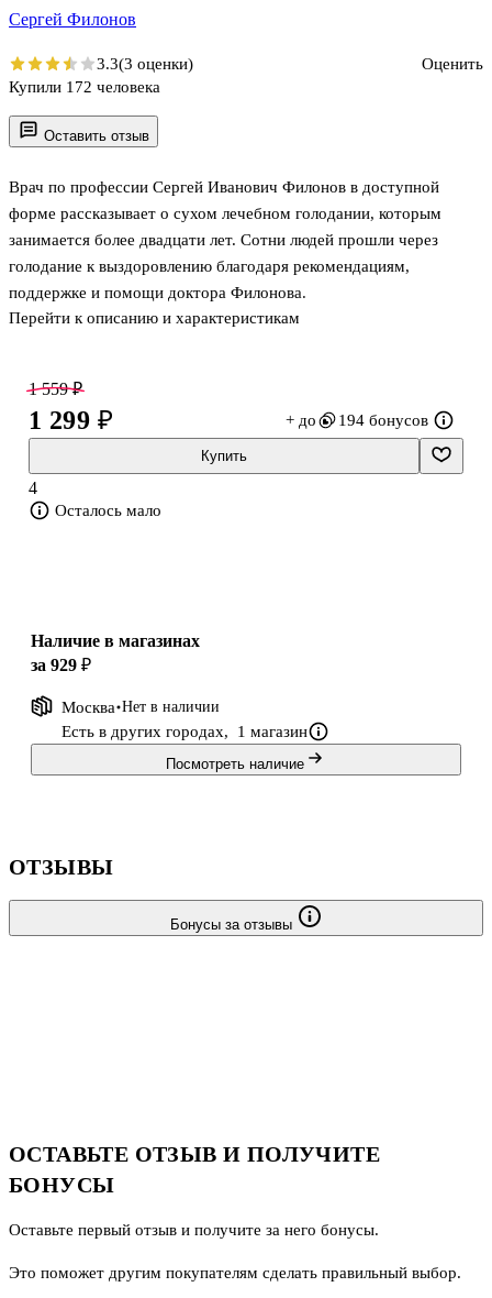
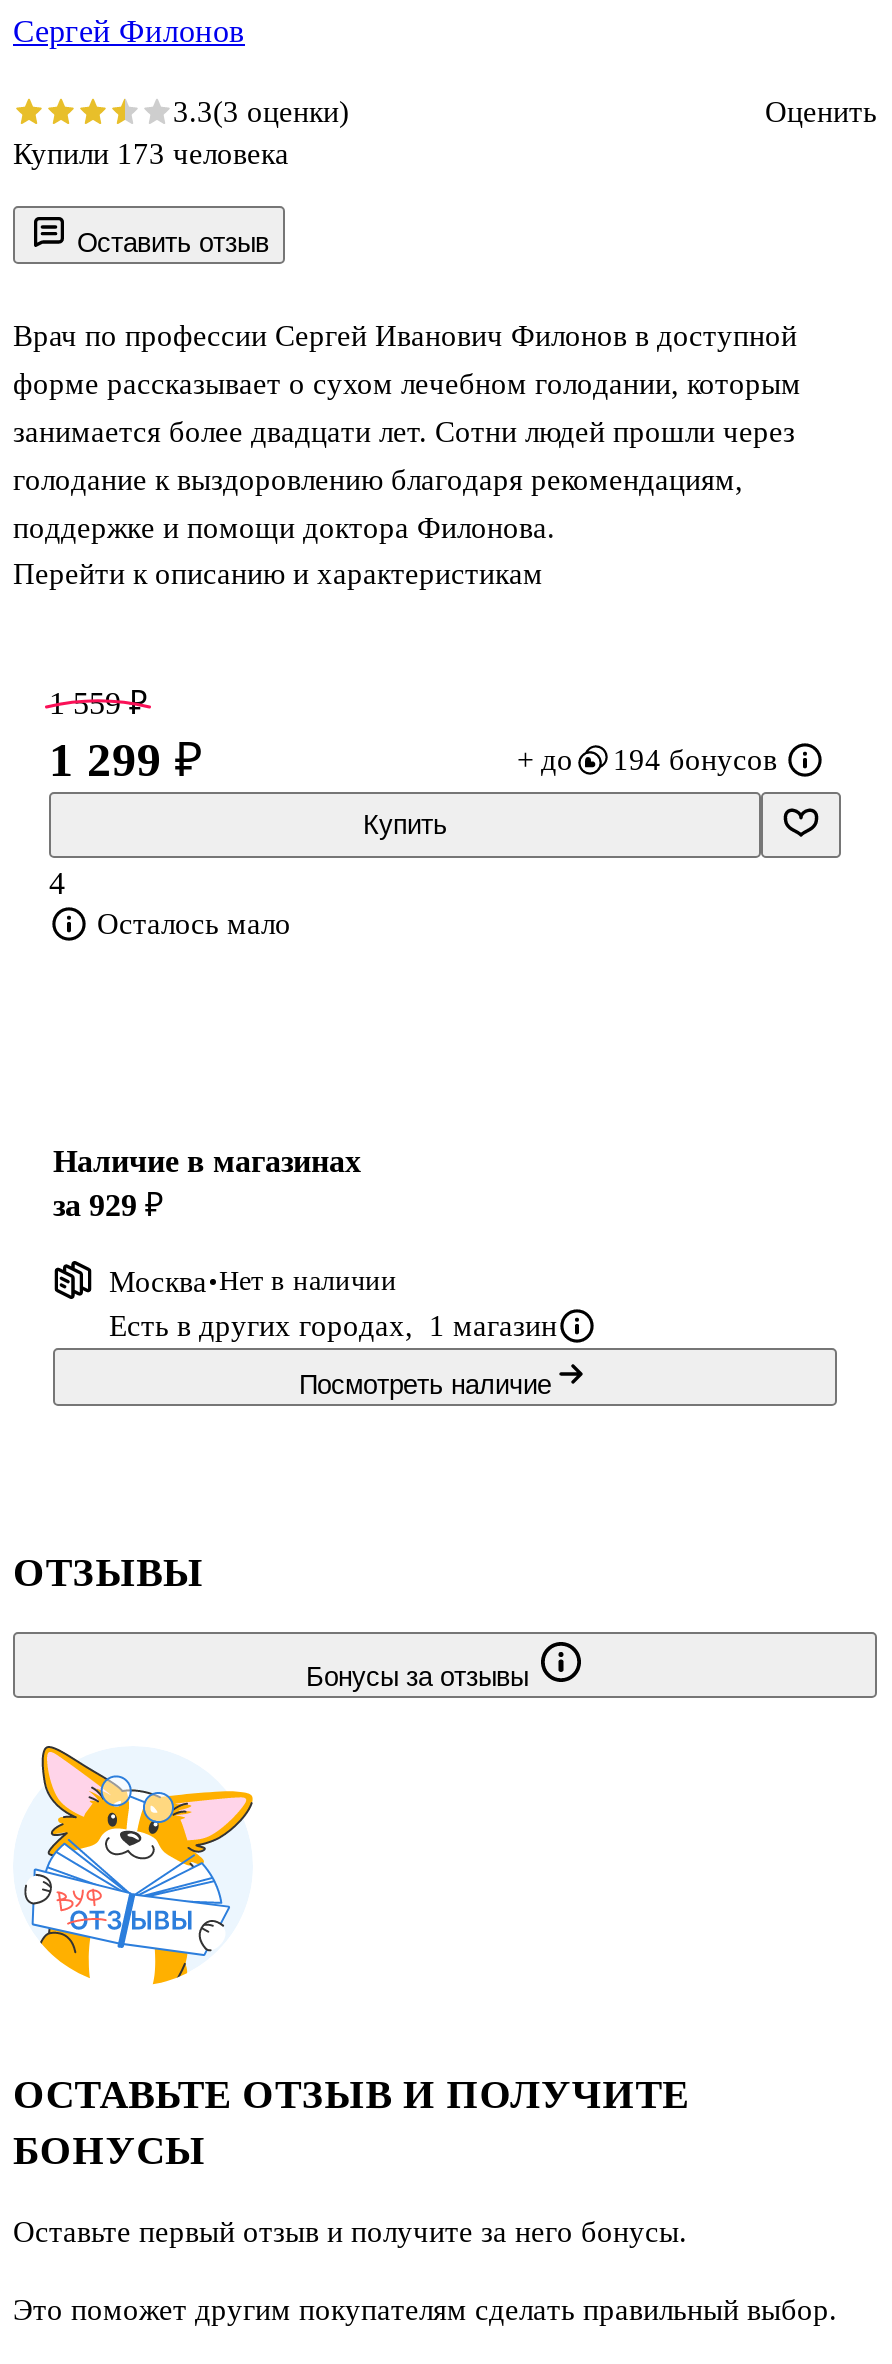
[9,78,160,96] Купили 172 человека -> [13,138,289,170] Купили 173 человека
none -> [19,1744,255,1986] [image]

